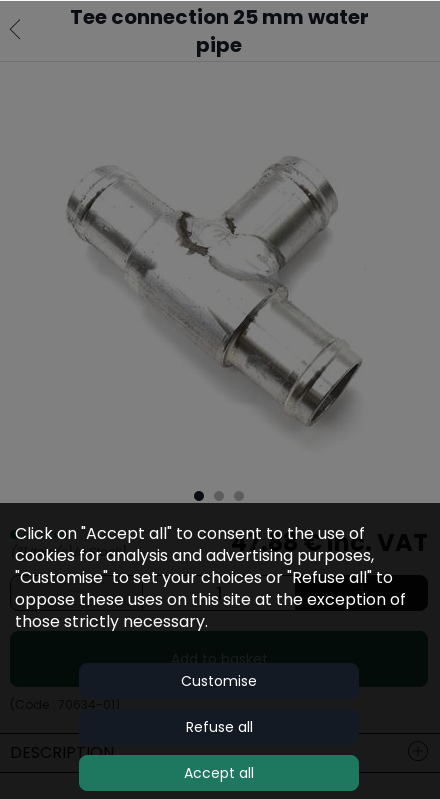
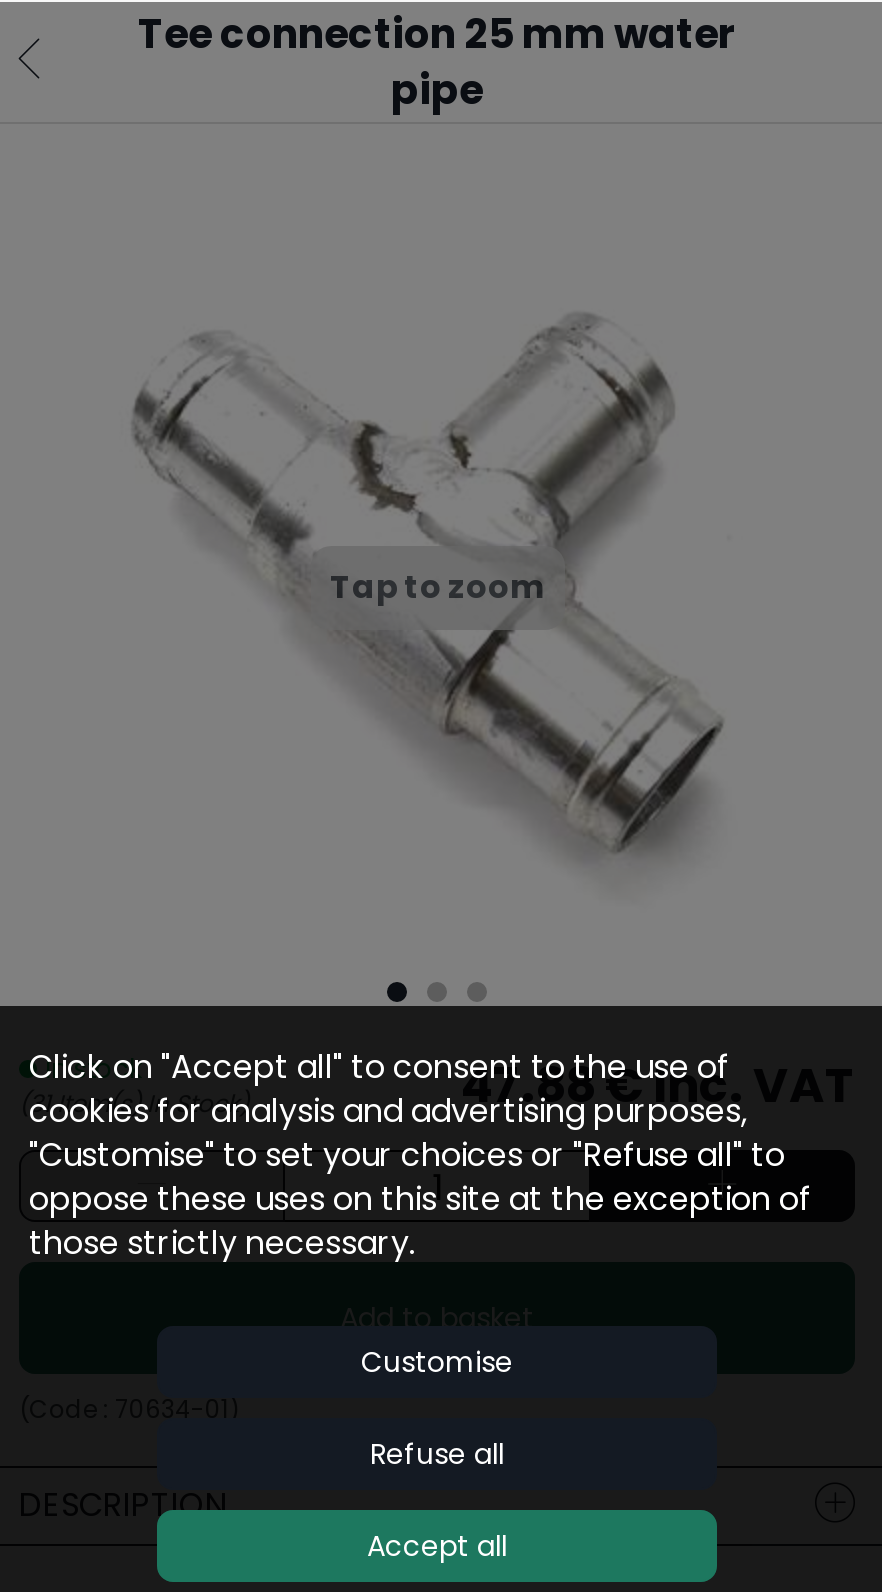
none -> [330,564,544,610] Tap to zoom

